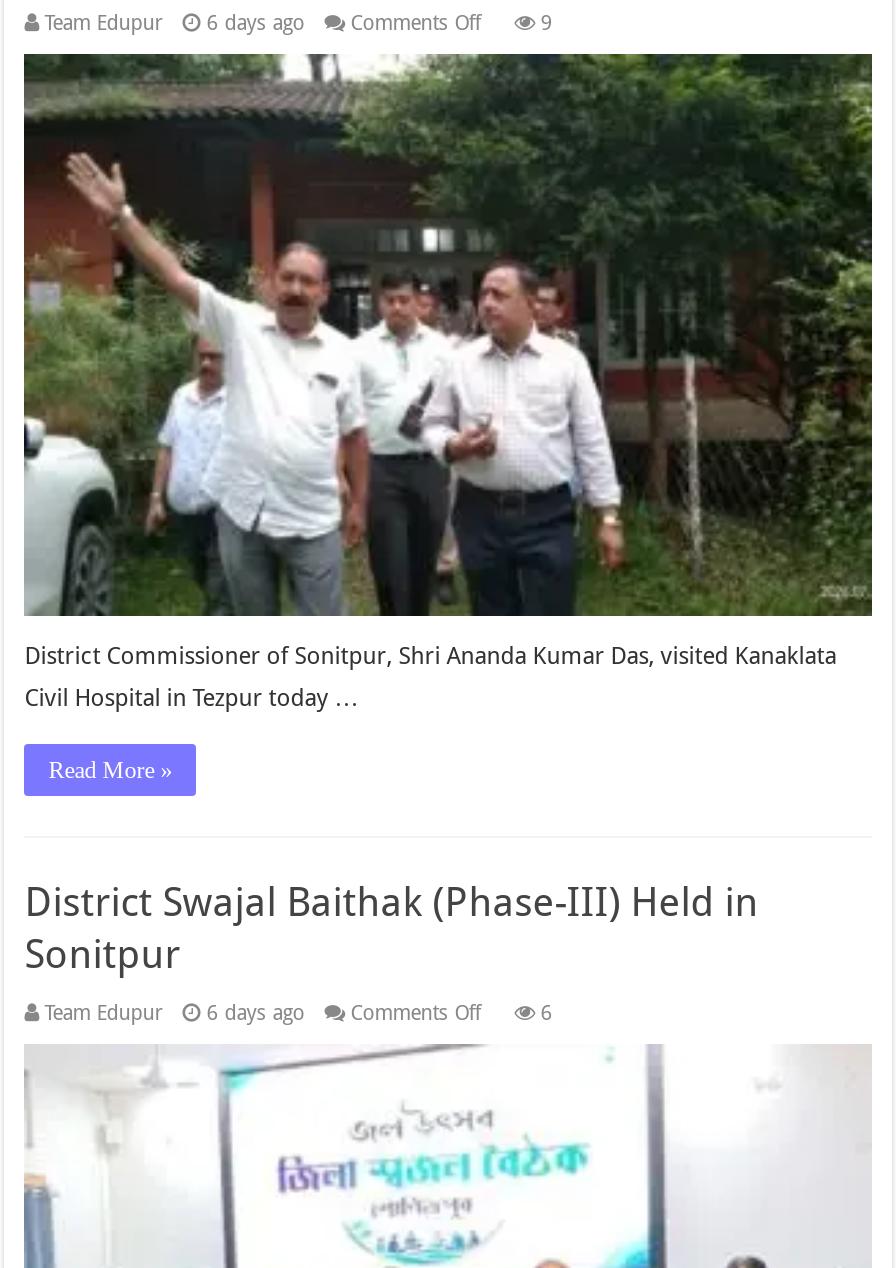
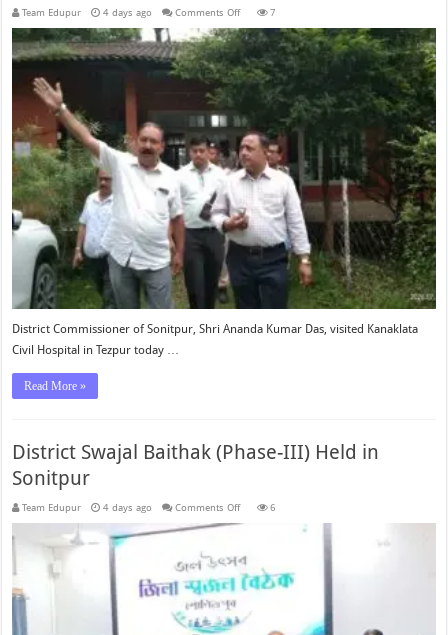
[206,11,304,35] 6 days ago -> [103,6,152,18] 4 days ago
[540,11,552,35] 9 -> [270,6,276,18] 7
[206,1001,304,1025] 6 days ago -> [103,501,152,513] 4 days ago

